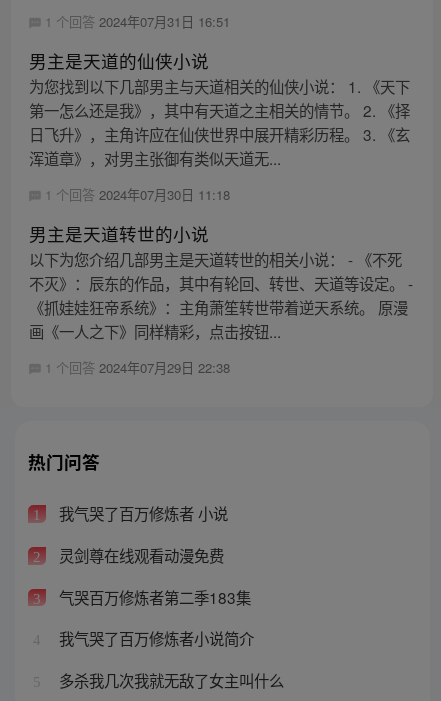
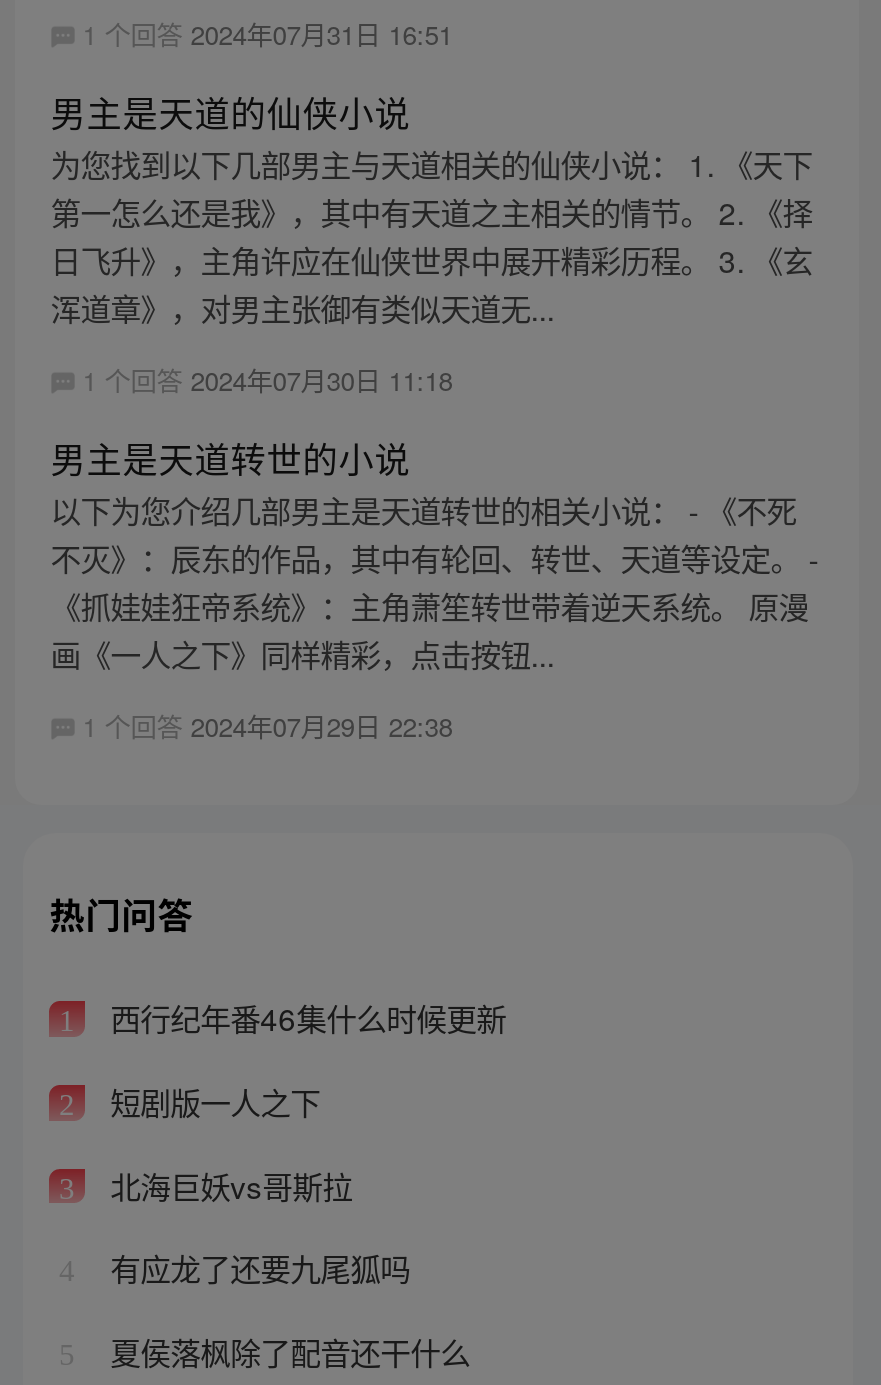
[55,502,228,524] 我气哭了百万修炼者 小说 -> [102,996,506,1040] 西行纪年番46集什么时候更新
[55,544,224,566] 灵剑尊在线观看动漫免费 -> [102,1079,320,1123] 短剧版一人之下
[55,586,251,608] 气哭百万修炼者第二季183集 -> [102,1162,352,1206] 北海巨妖vs哥斯拉
[55,627,254,649] 我气哭了百万修炼者小说简介 -> [102,1246,410,1290] 有应龙了还要九尾狐吗
[55,669,284,691] 多杀我几次我就无敌了女主叫什么 -> [102,1329,470,1373] 夏侯落枫除了配音还干什么

